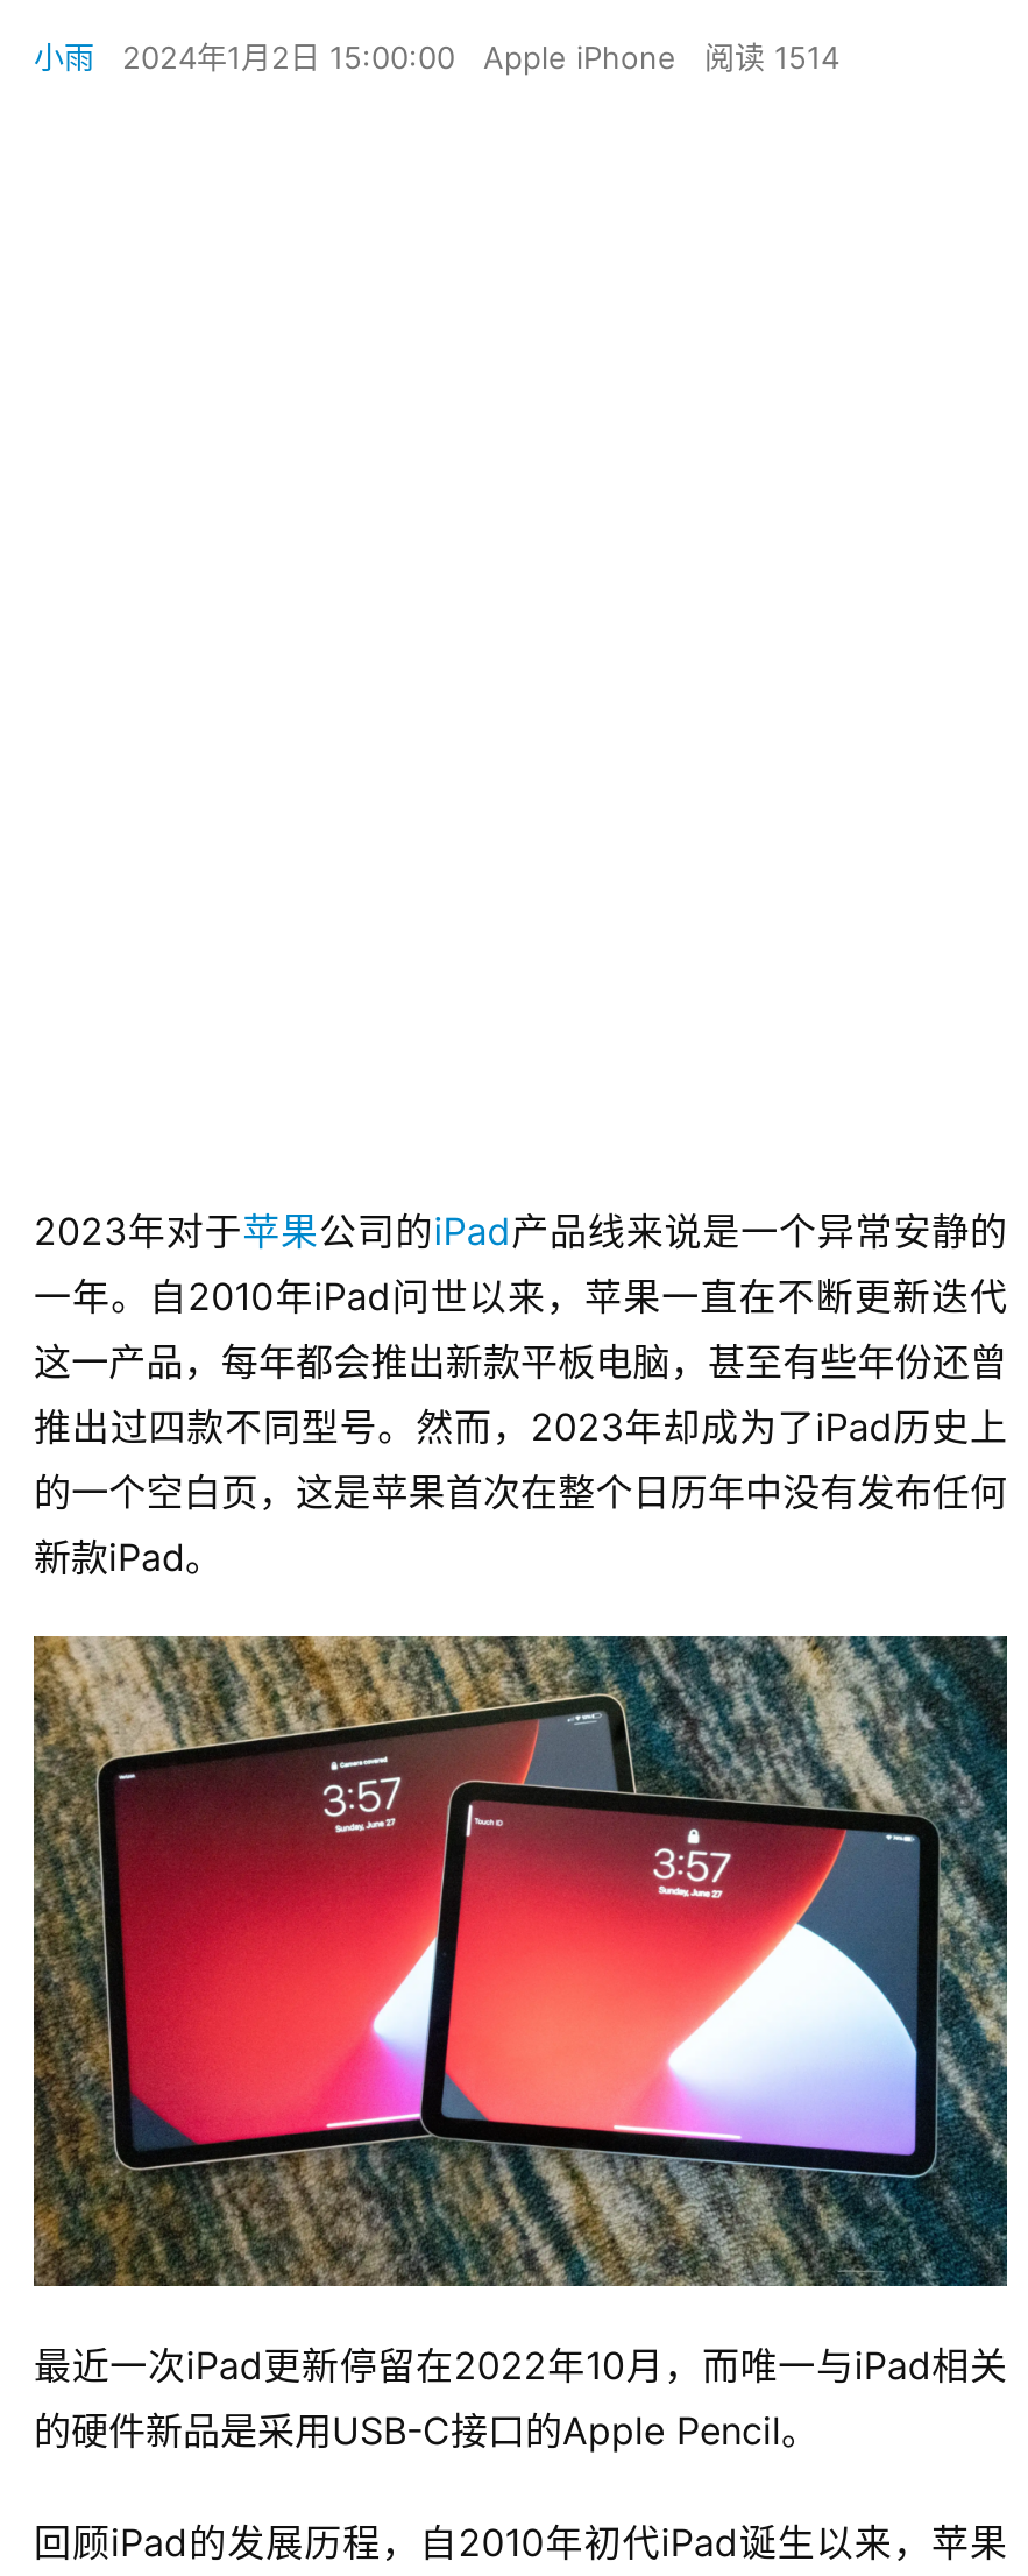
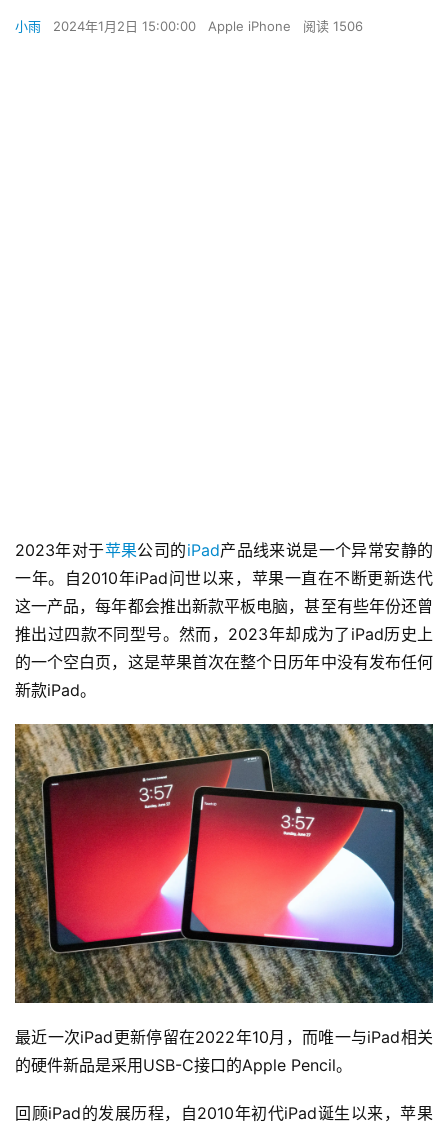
[34,38,839,76] 小雨 2024年1月2日 15:00:00 Apple iPhone 阅读 1514 -> [15,18,363,34] 小雨 2024年1月2日 15:00:00 Apple iPhone 阅读 1506

